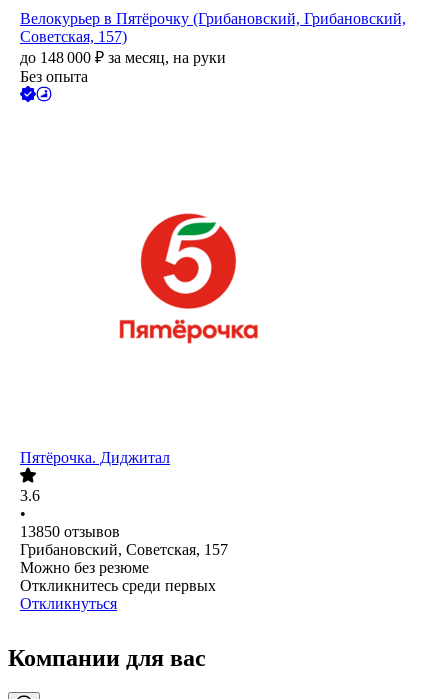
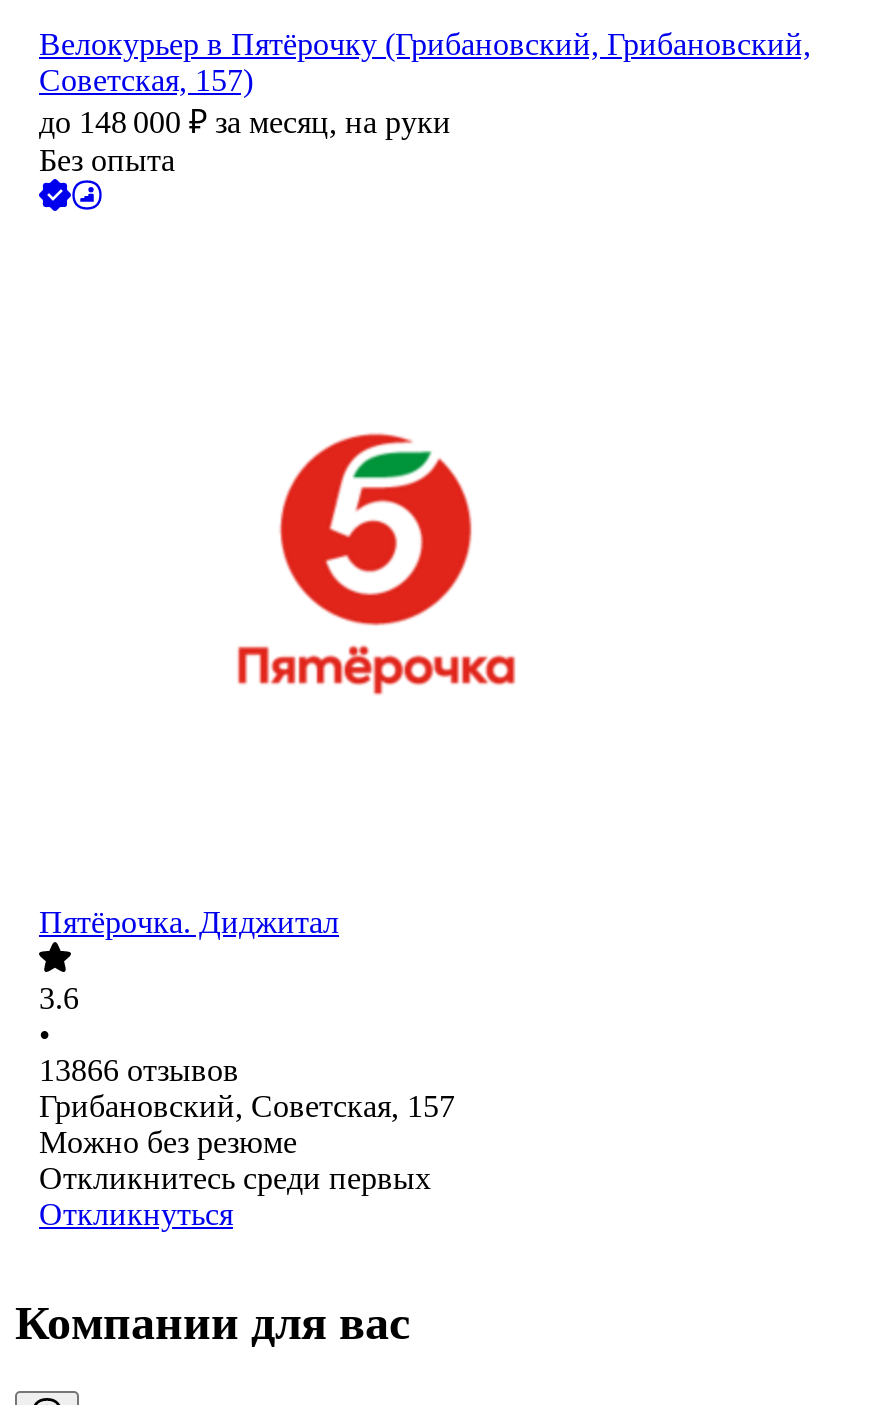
[20,523,120,540] 13850 отзывов -> [39,1054,239,1088] 13866 отзывов

